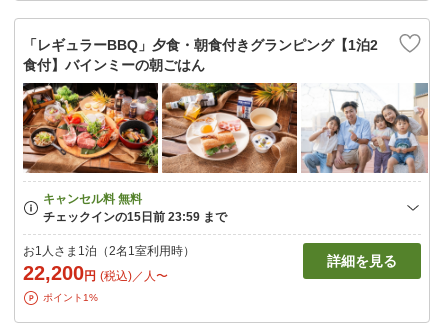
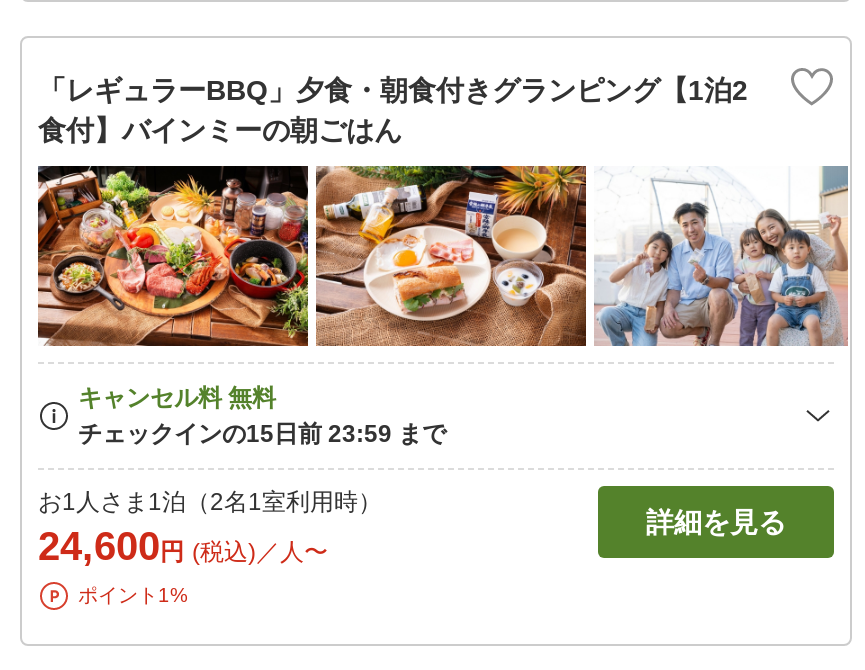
[23,262,168,284] 22,200円 (税込)／人〜 -> [38,524,328,568] 24,600円 (税込)／人〜

